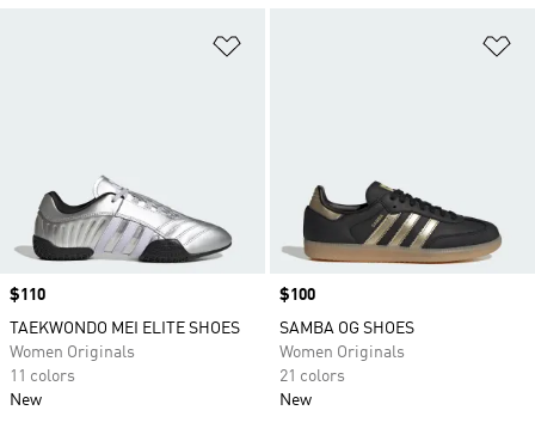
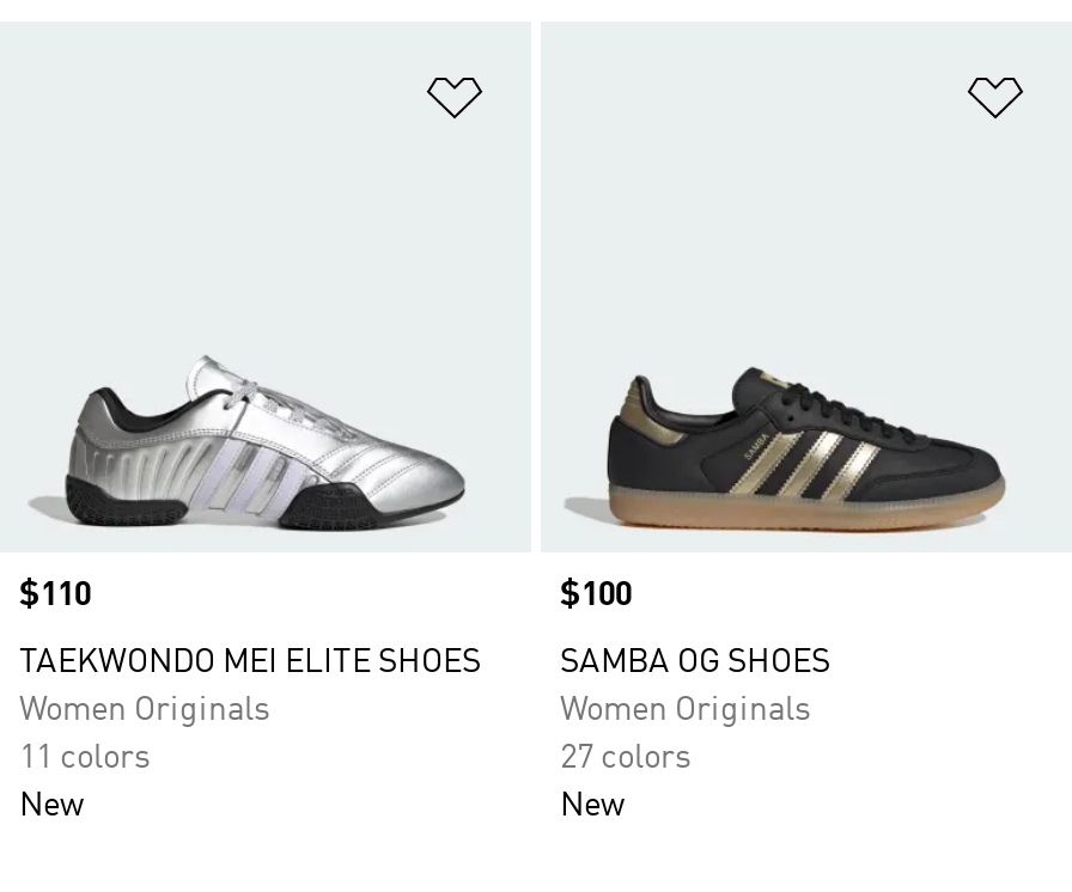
[279,368,345,385] 21 colors -> [560,741,692,775] 27 colors

